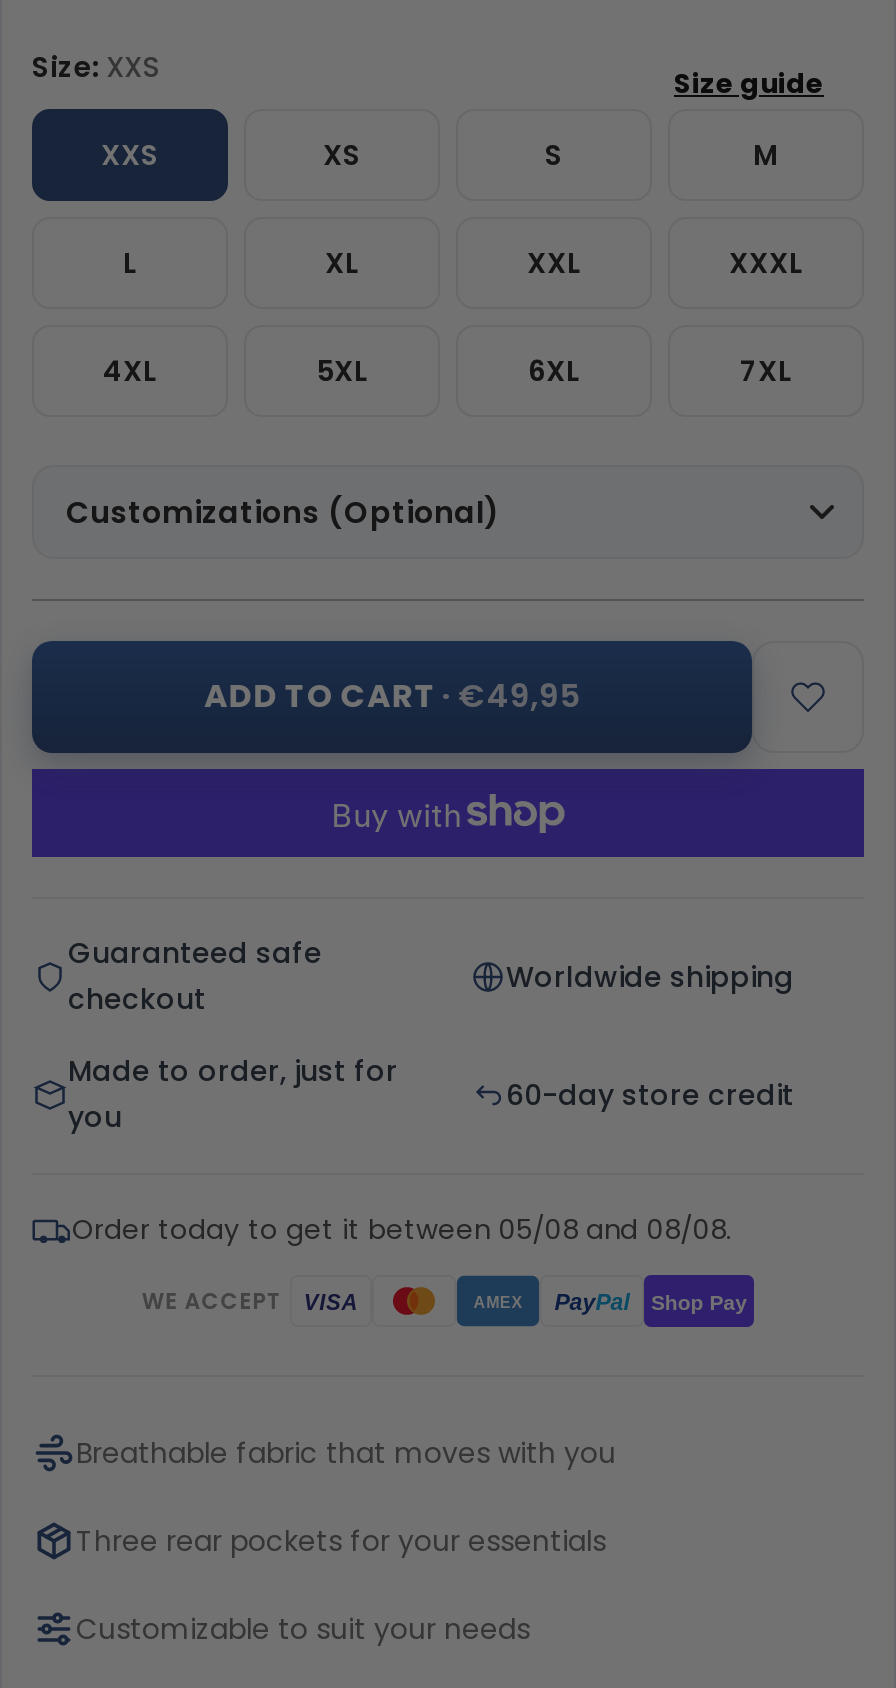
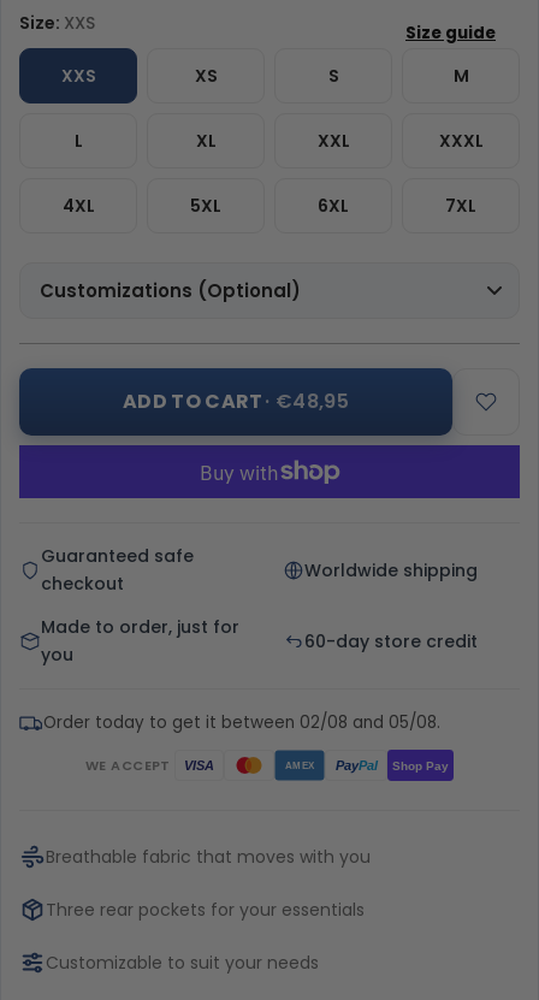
[204,674,580,720] ADD TO CART · €49,95 -> [123,388,349,416] ADD TO CART · €48,95
[72,1212,732,1250] Order today to get it between 05/08 and 08/08. -> [43,712,440,735] Order today to get it between 02/08 and 05/08.

